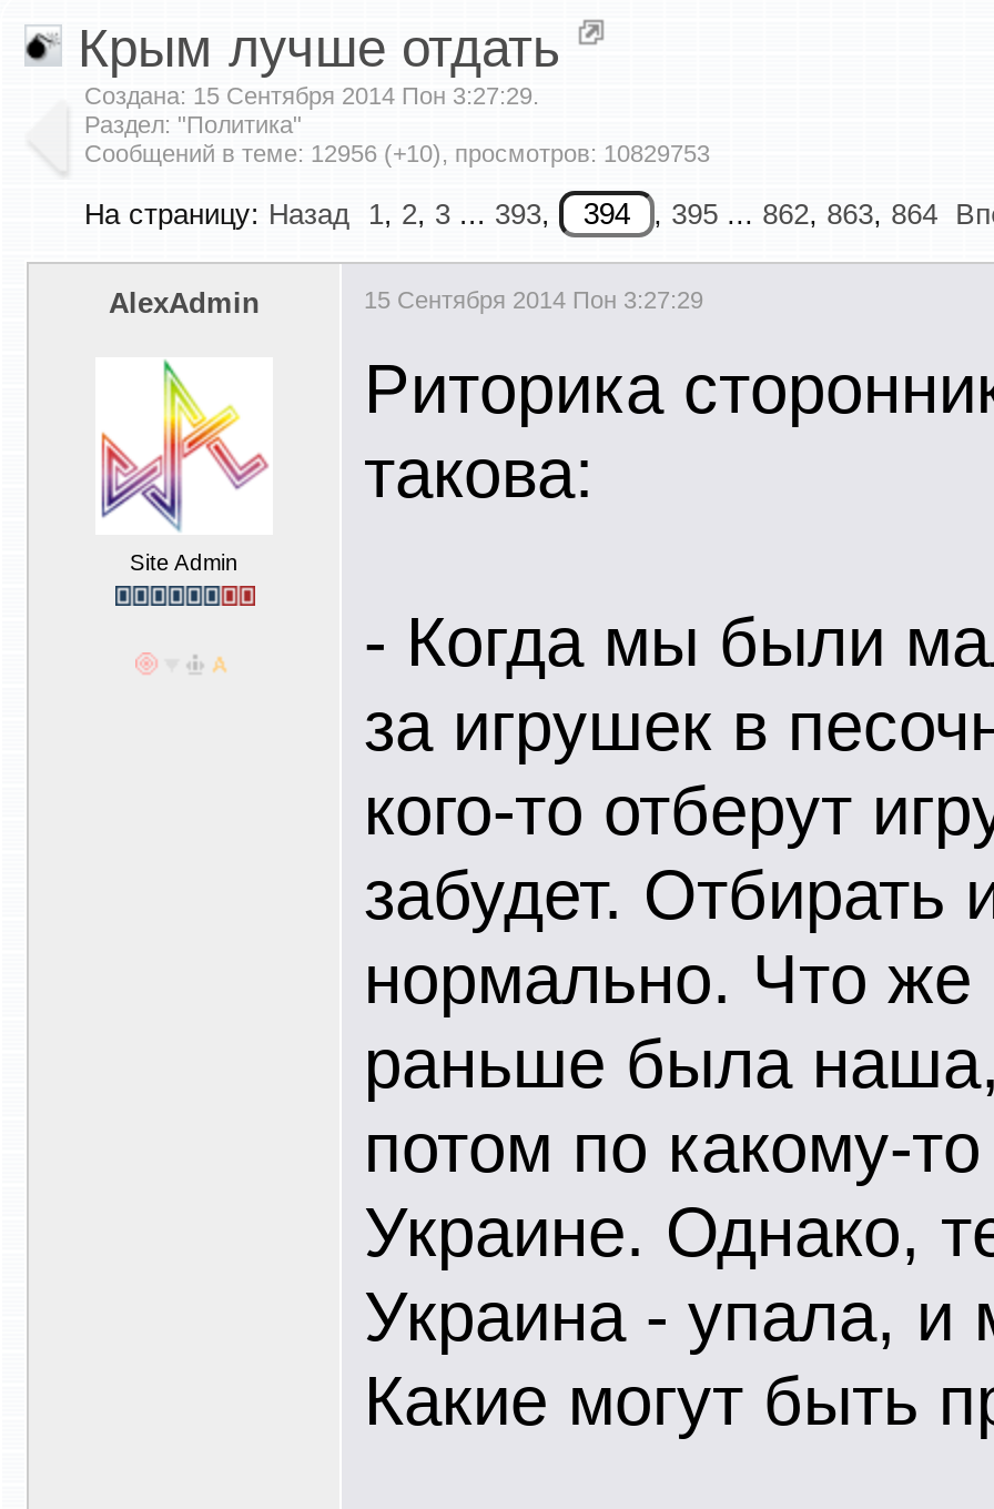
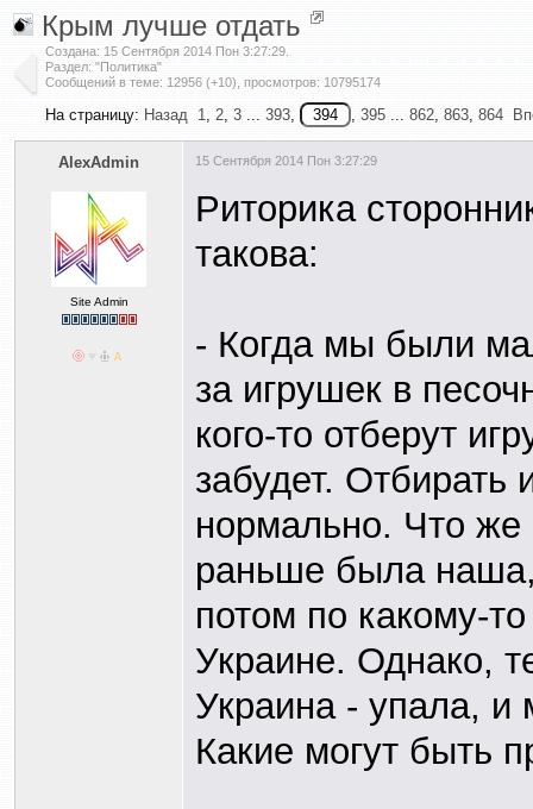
[84,140,710,166] Сообщений в теме: 12956 (+10), просмотров: 10829753 -> [45,75,381,89] Сообщений в теме: 12956 (+10), просмотров: 10795174

